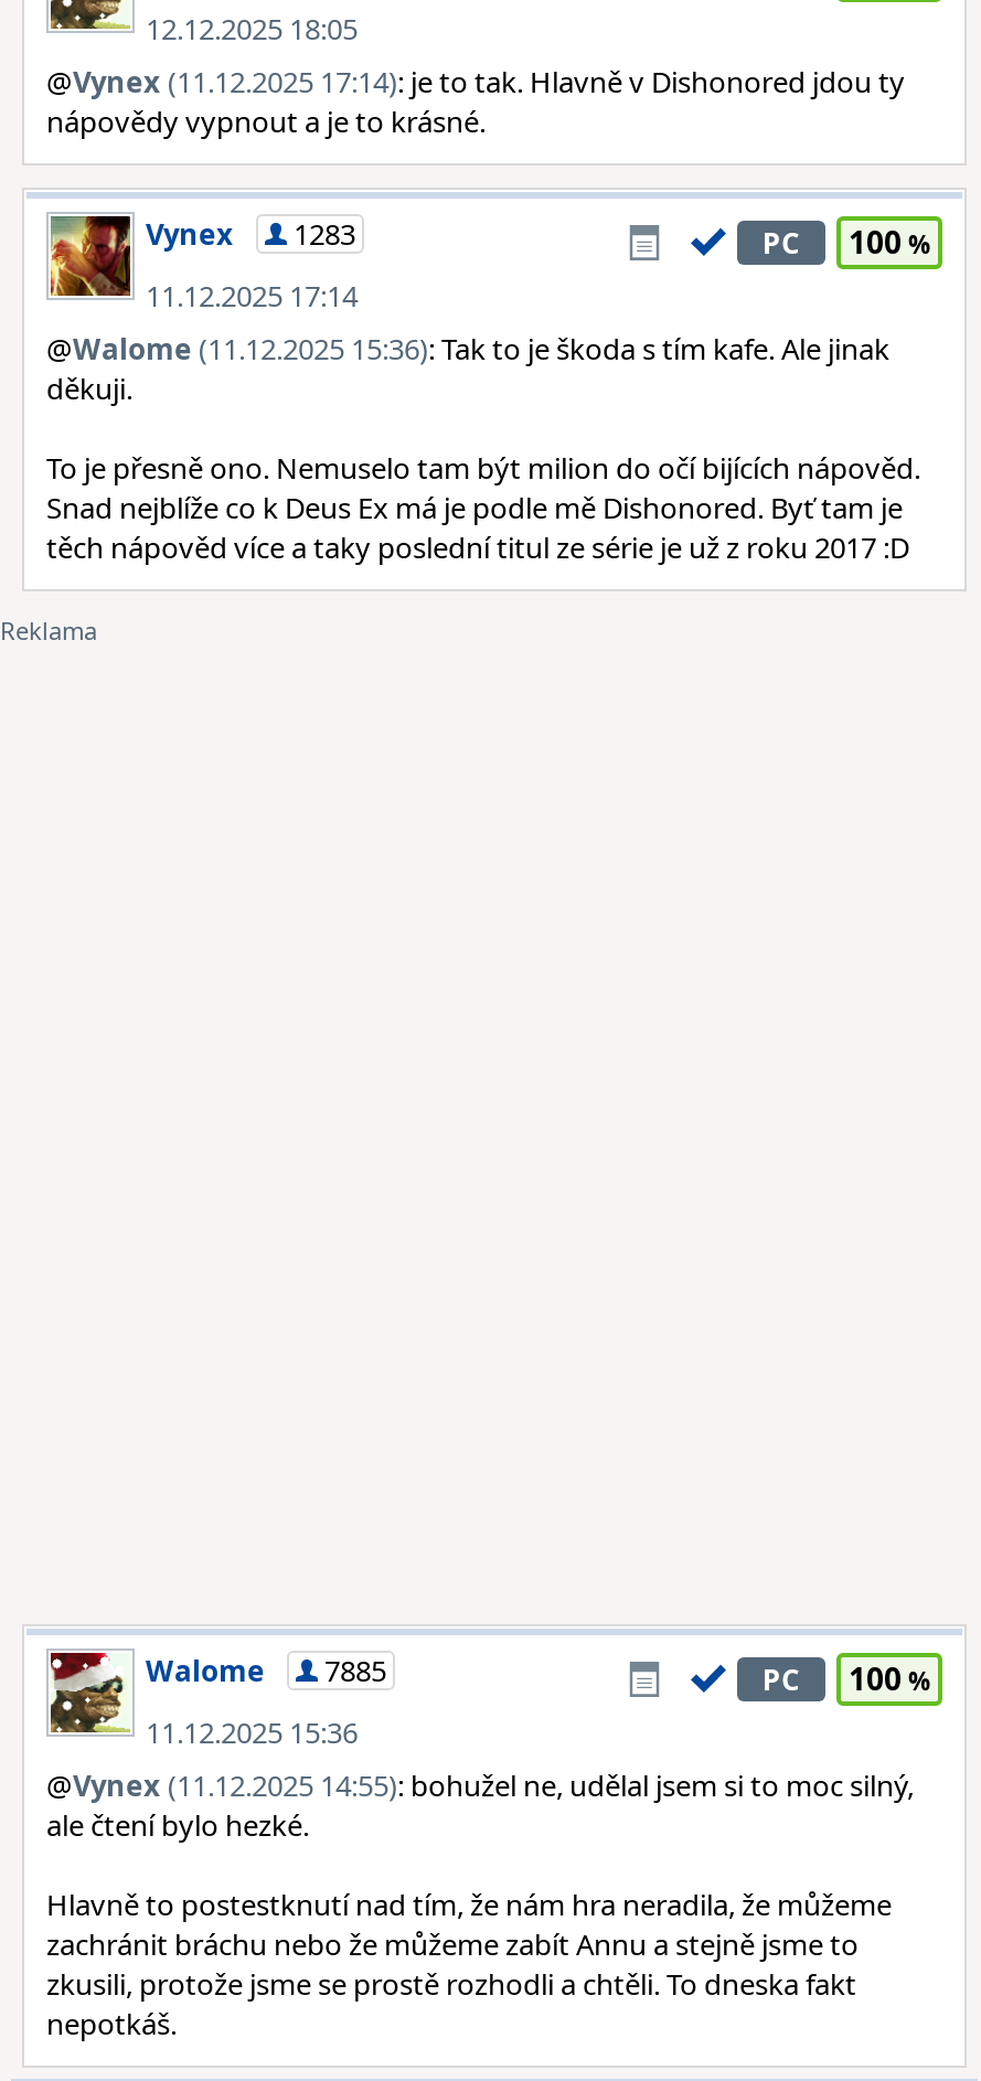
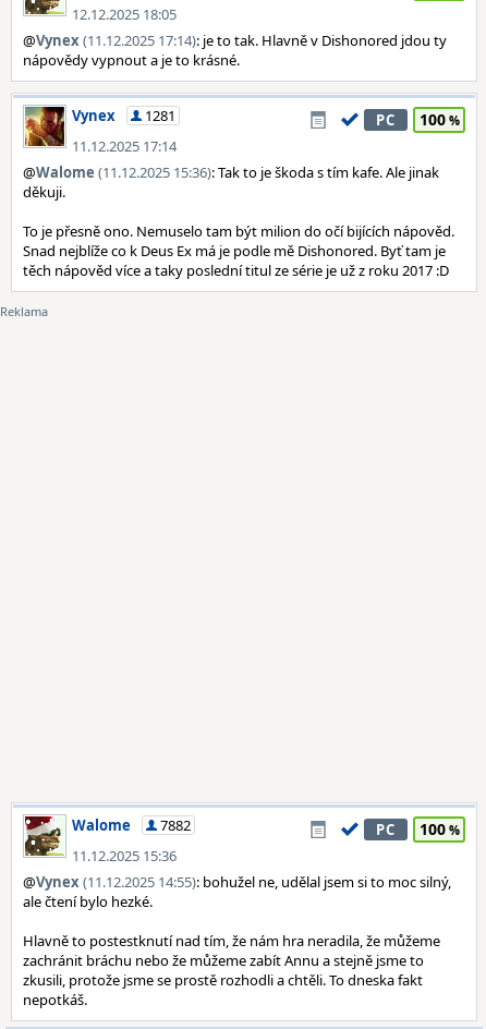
[146,214,355,254] Vynex 1283 -> [72,106,175,125] Vynex 1281
[146,1651,386,1690] Walome 7885 -> [72,815,191,835] Walome 7882

